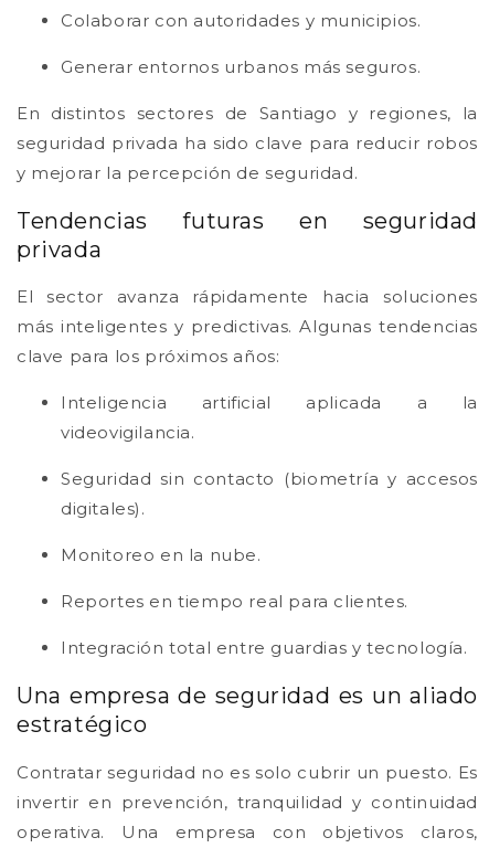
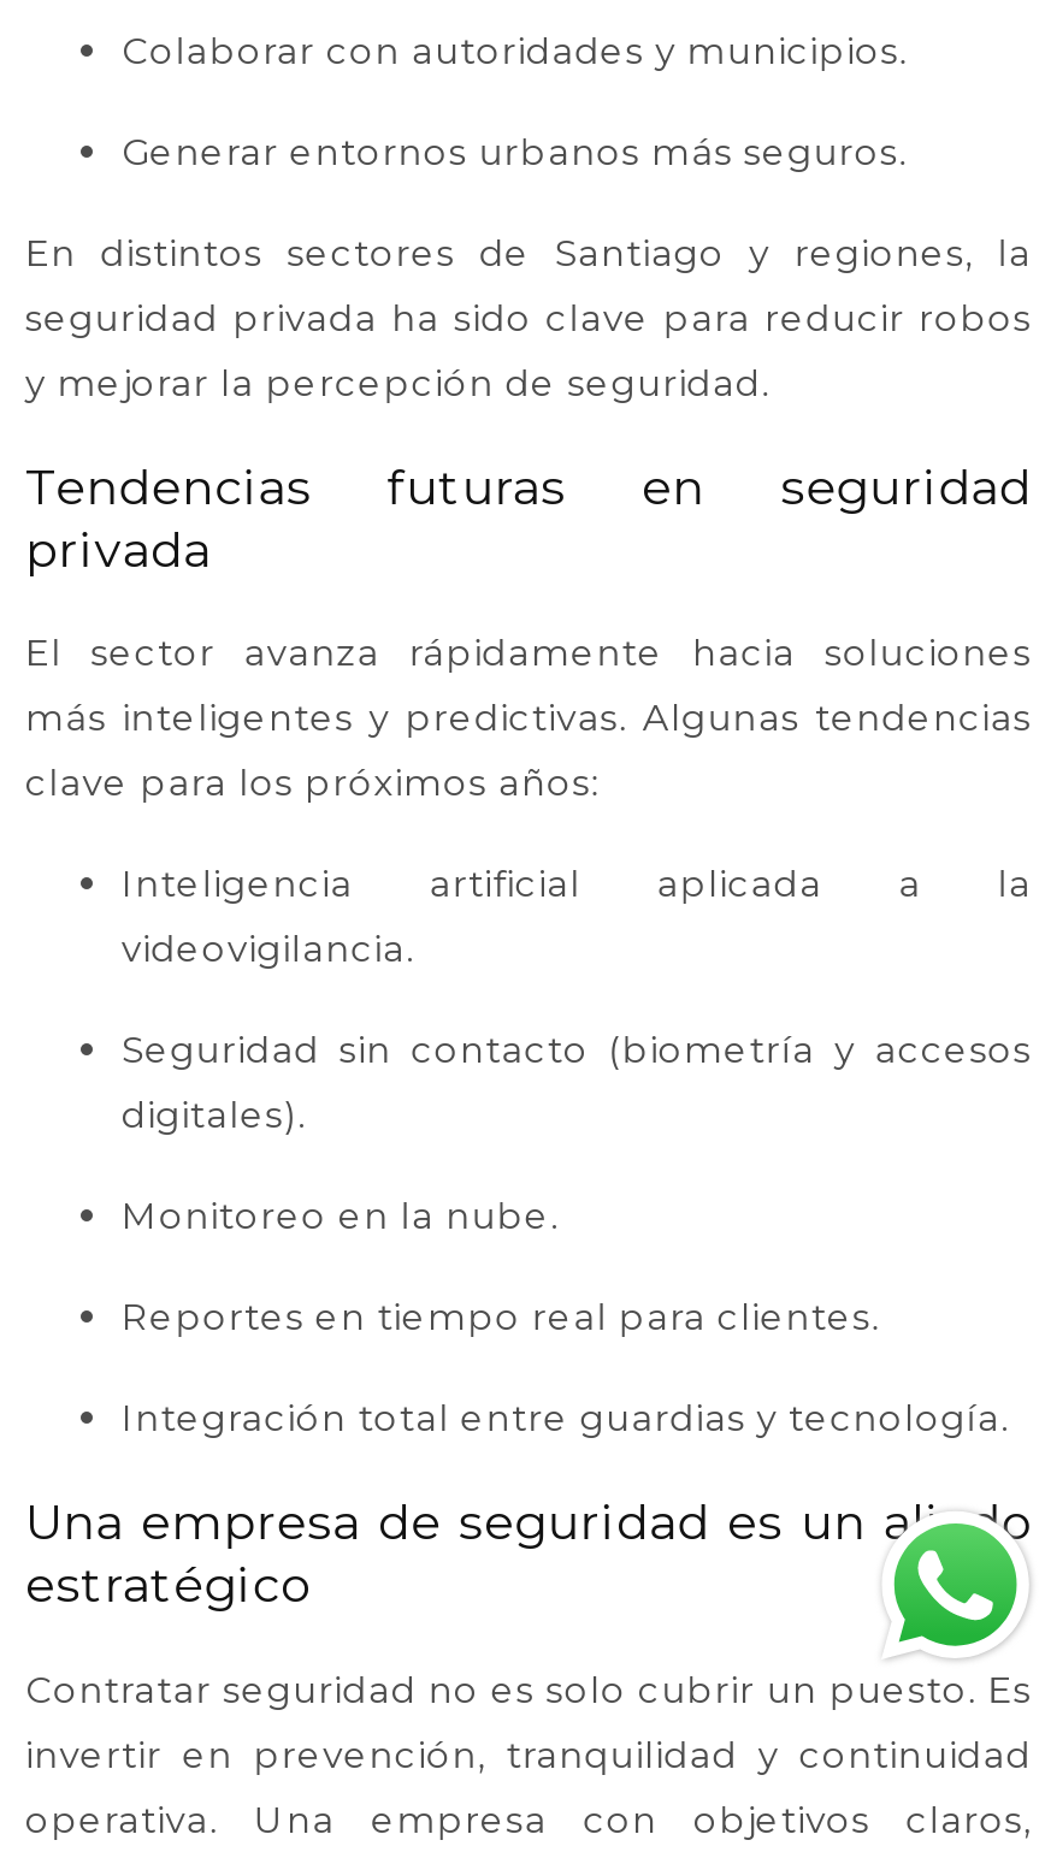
none -> [887,1558,1034,1659] [image]

